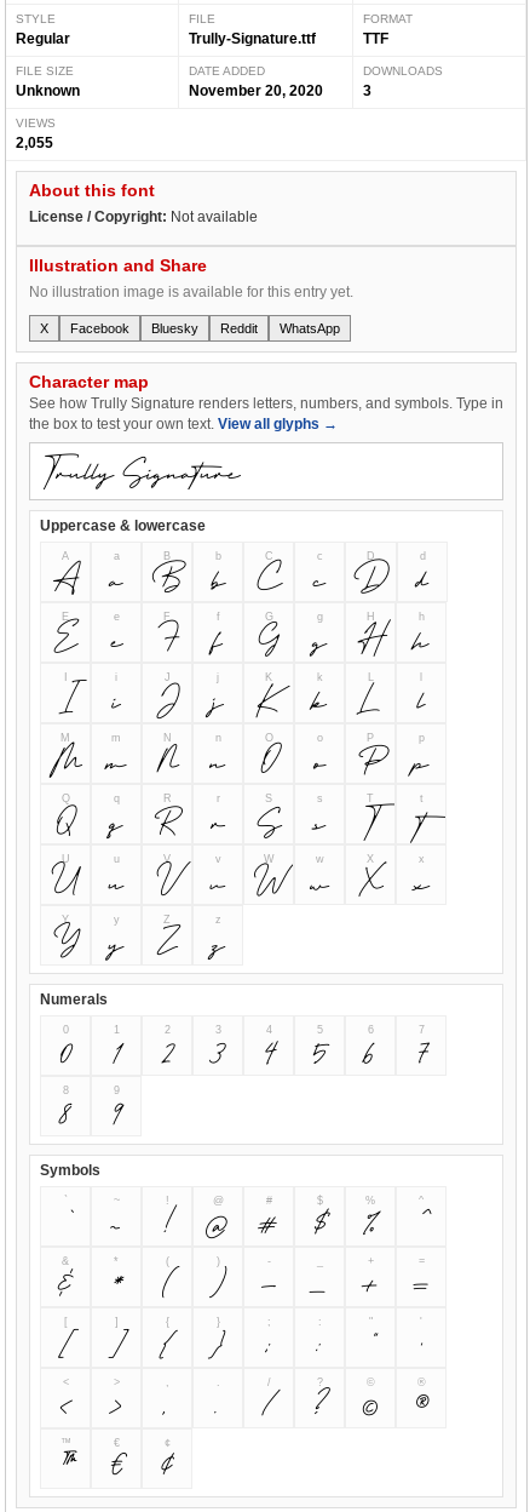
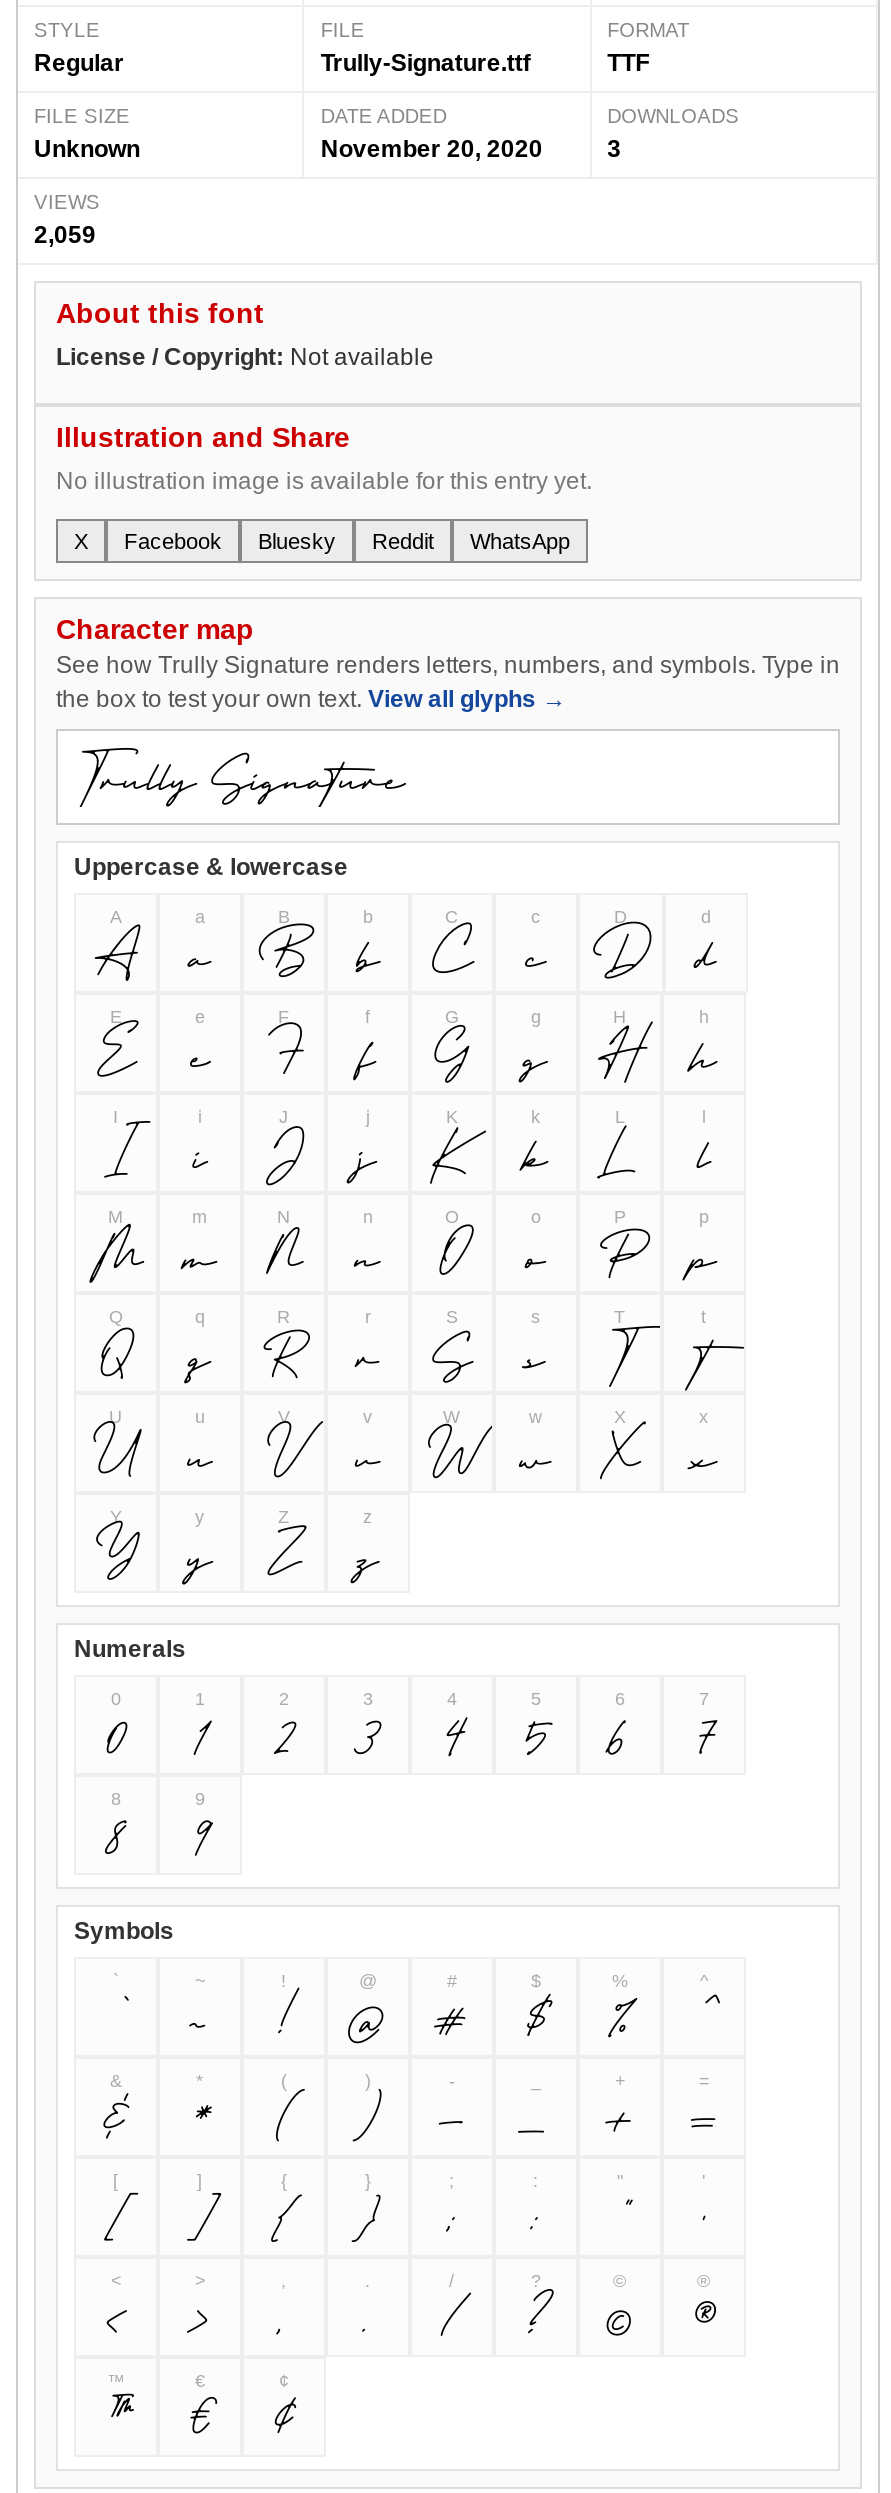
[16,134,53,151] 2,055 -> [34,221,96,249] 2,059

